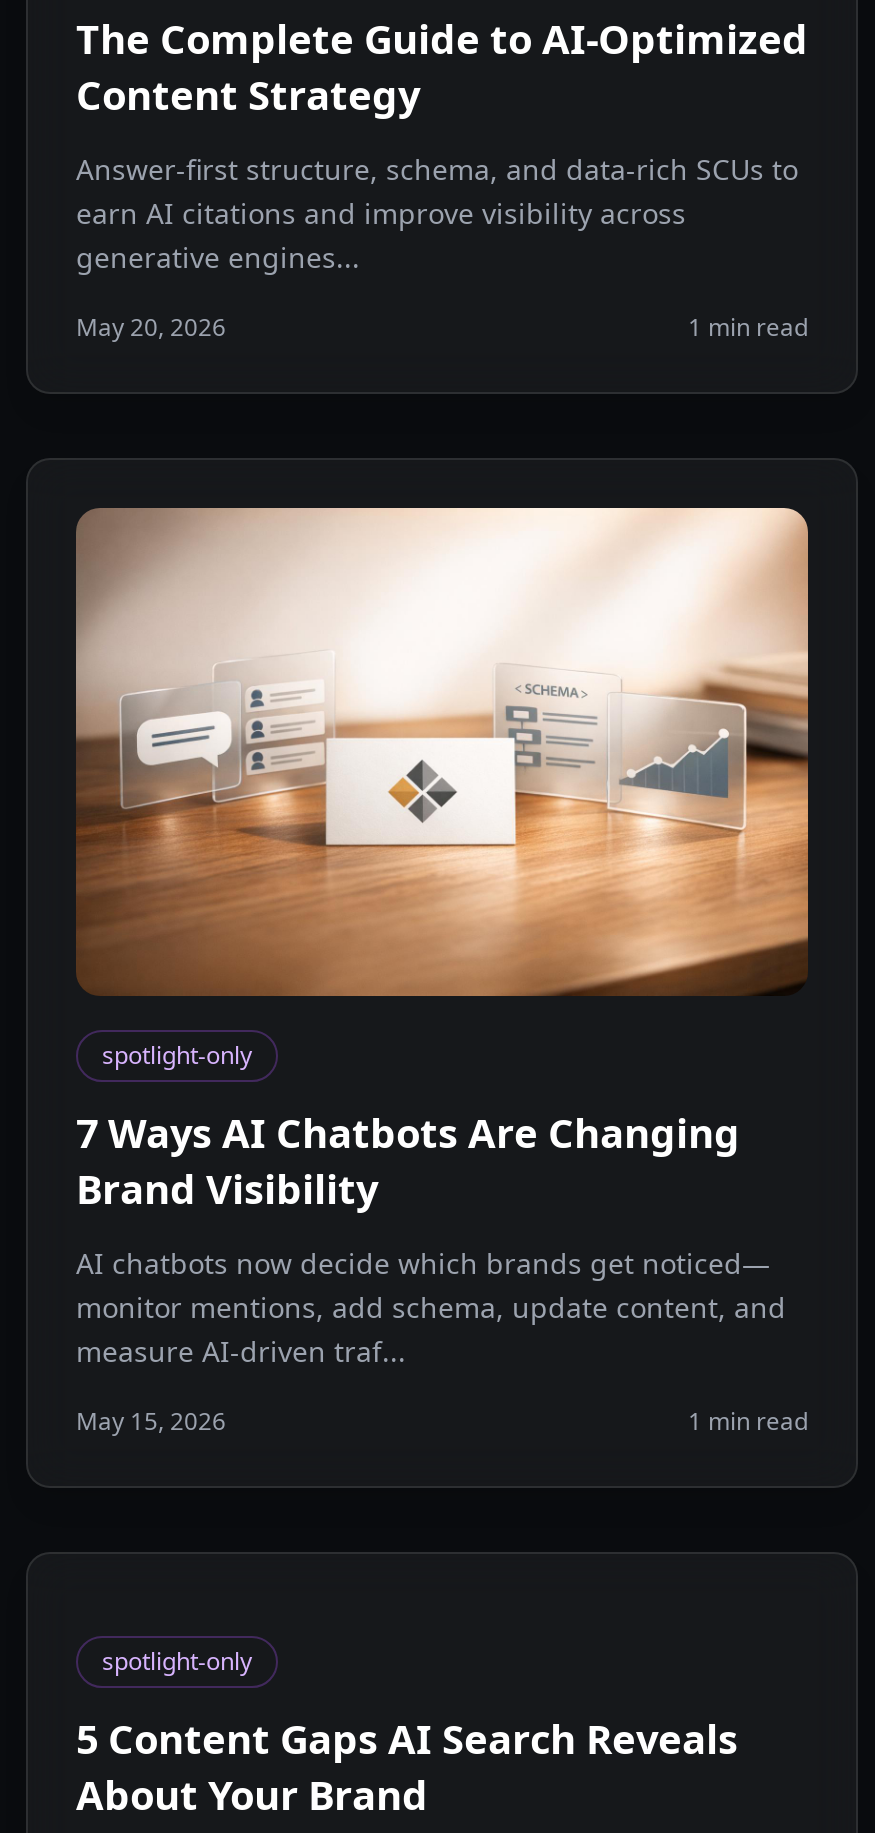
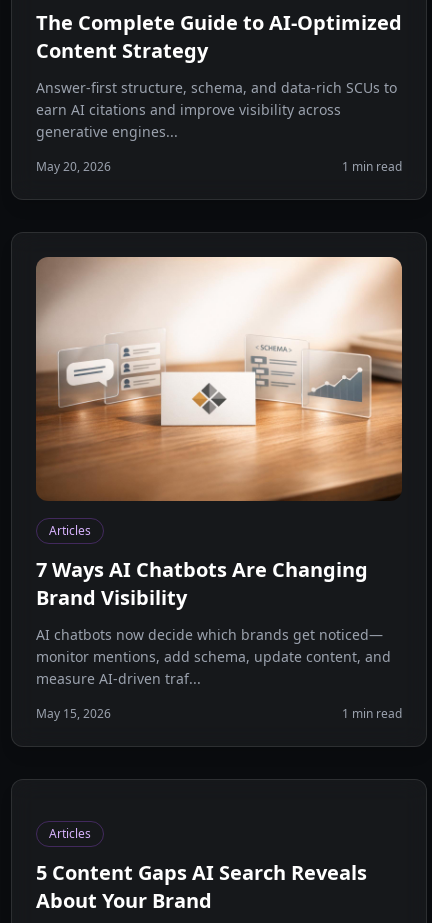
[102,1038,252,1072] spotlight-only -> [49,522,91,539] Articles
[102,1644,252,1678] spotlight-only -> [49,825,91,842] Articles

